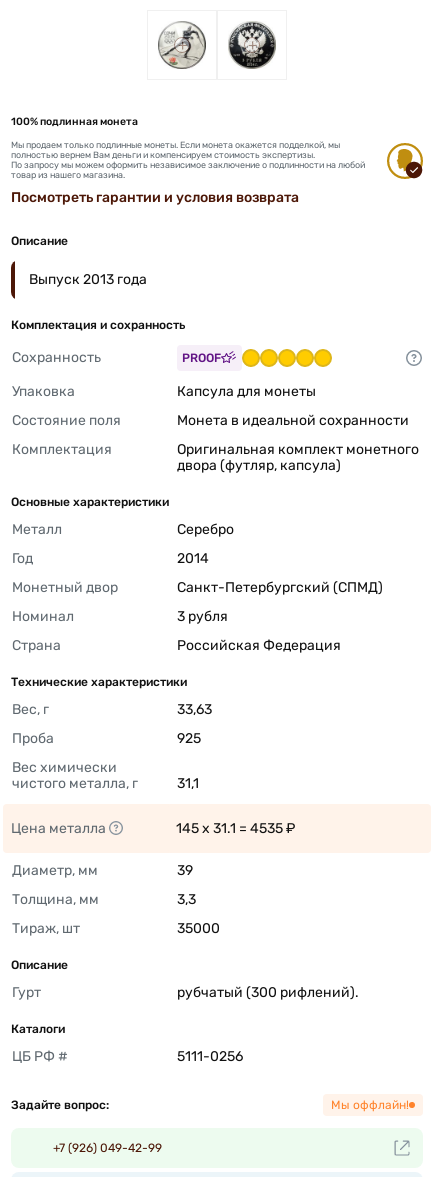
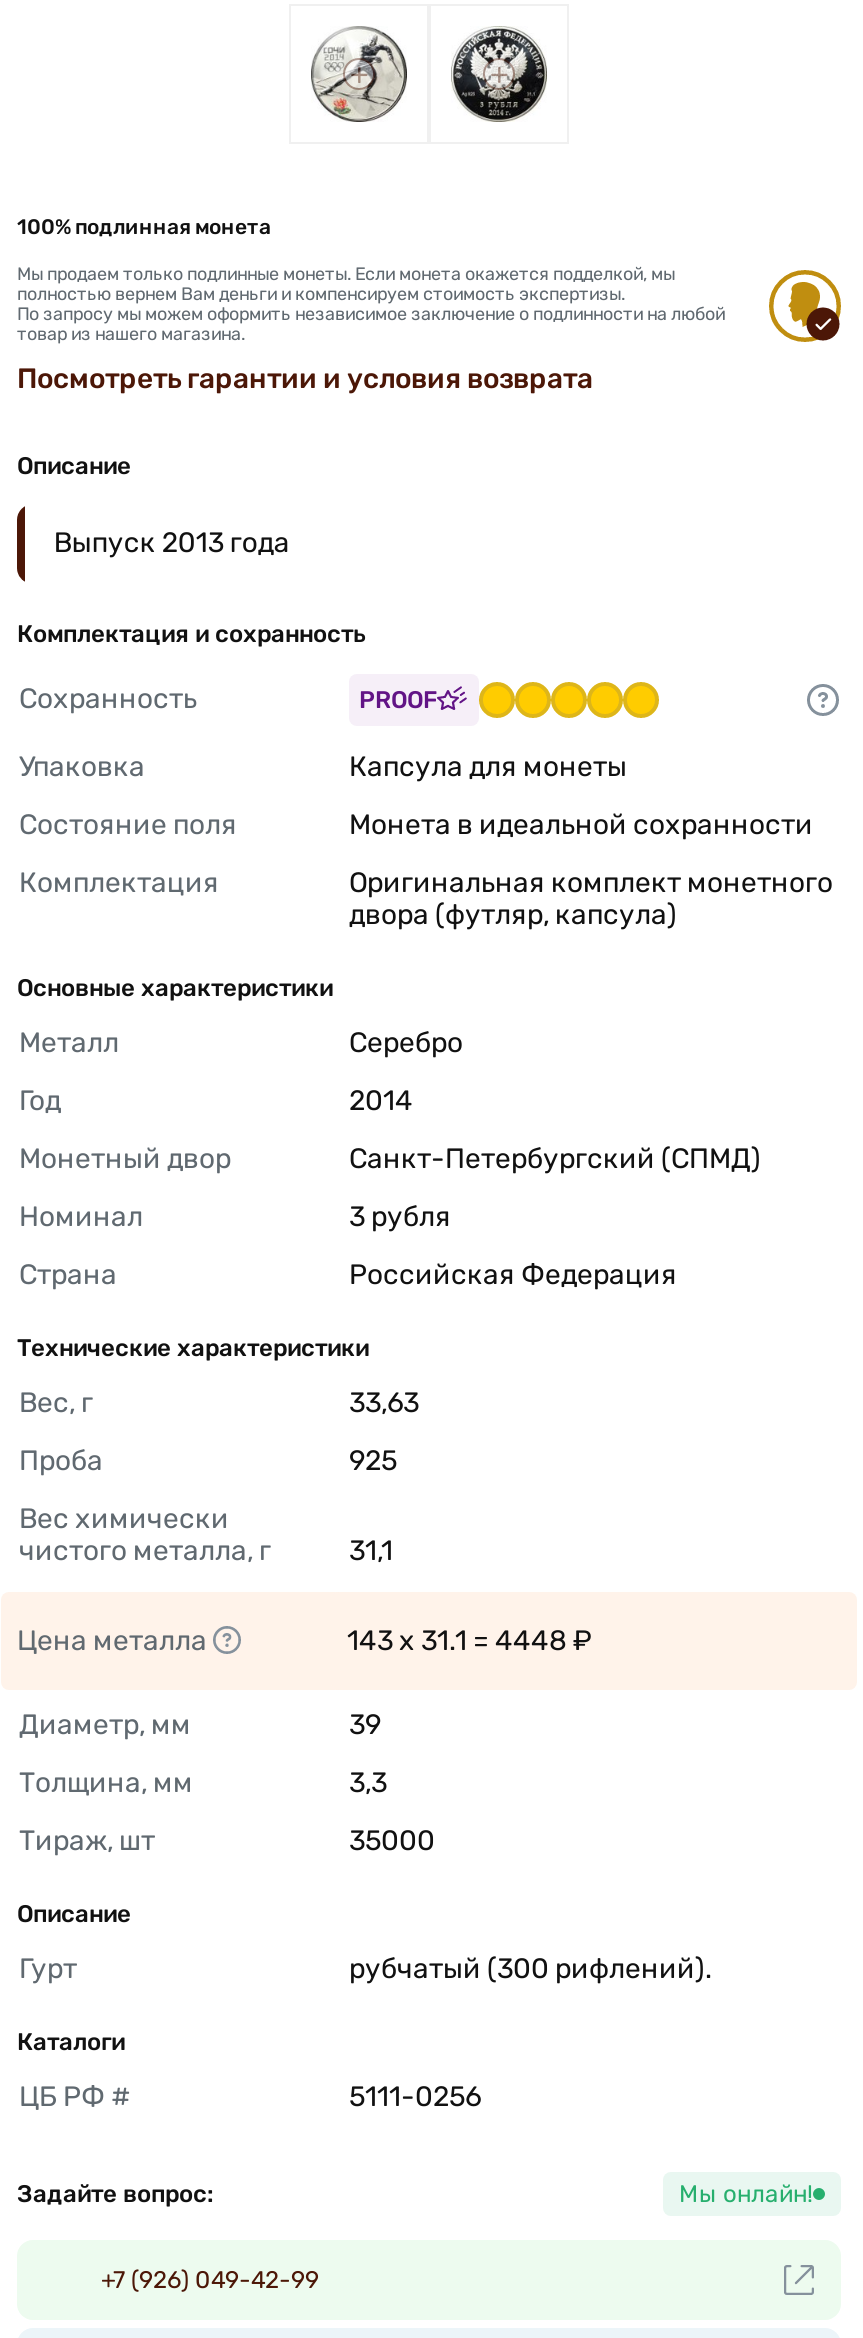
[176,820,298,837] 145 x 31.1 = 4535 ₽ -> [347,1623,597,1657] 143 x 31.1 = 4448 ₽
[331,1098,409,1112] Мы оффлайн! -> [679,2179,813,2207] Мы онлайн!

